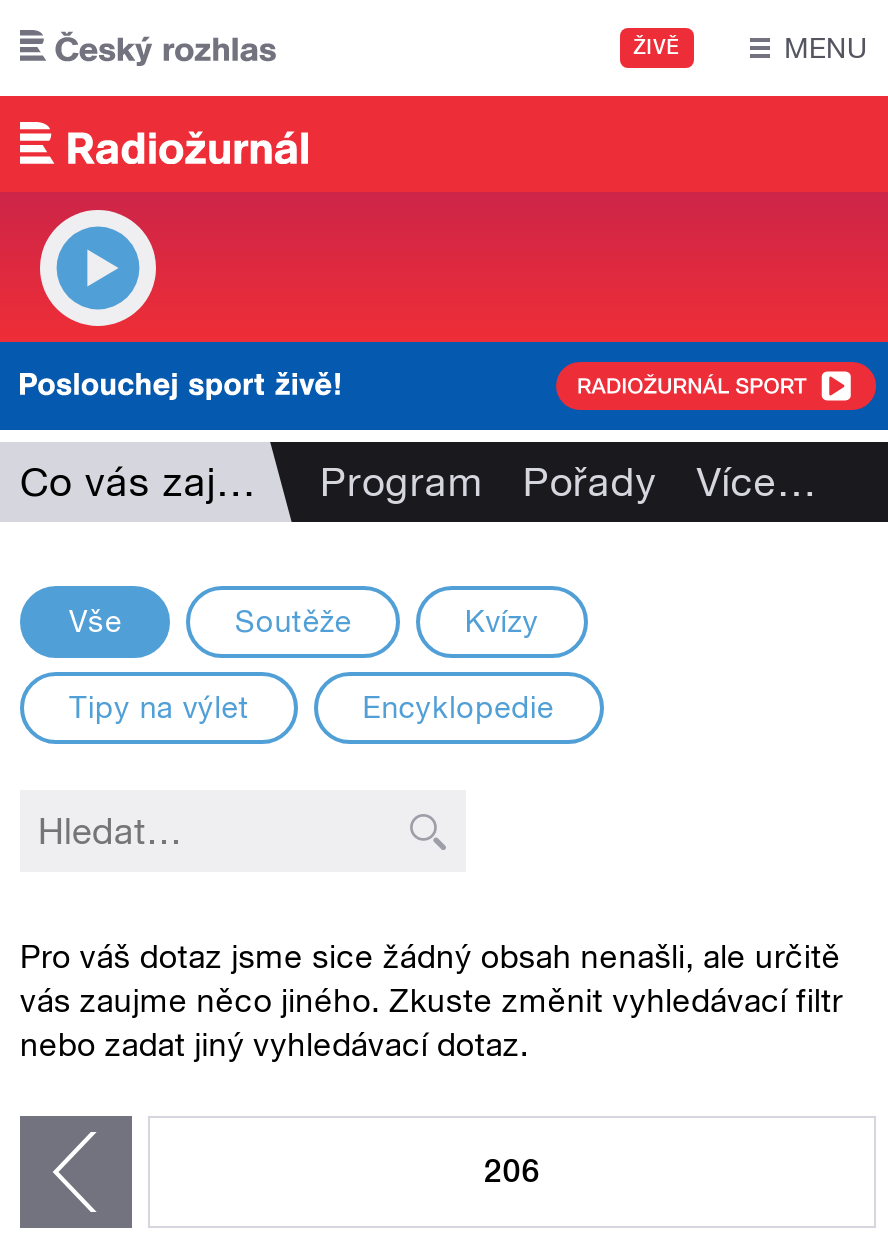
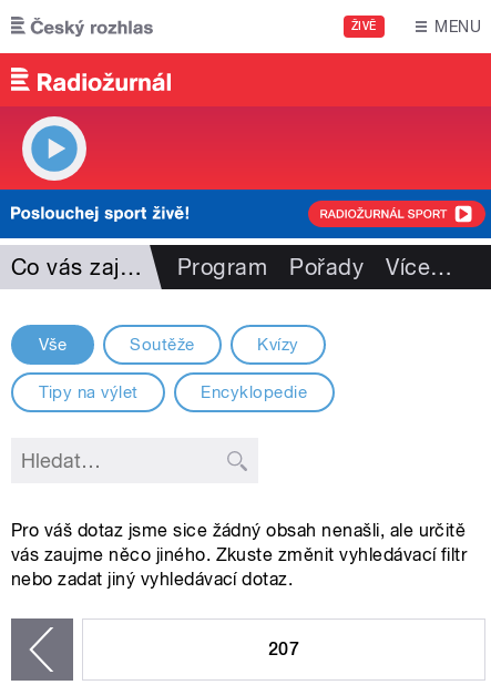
[484,1153,540,1191] 206 -> [268,639,299,660] 207

